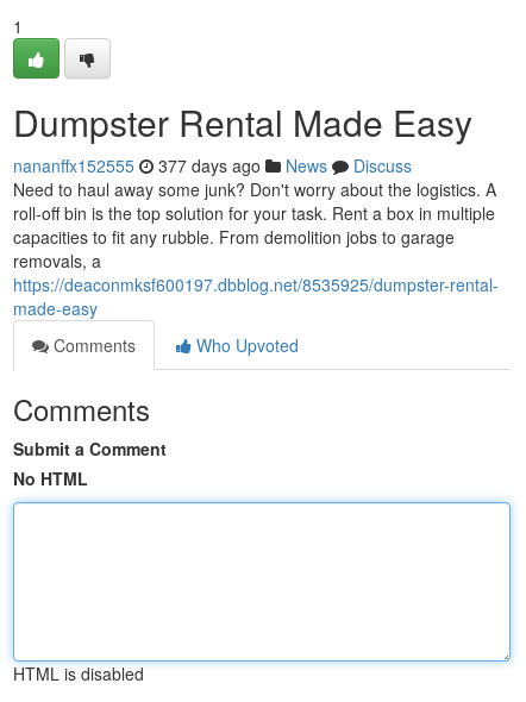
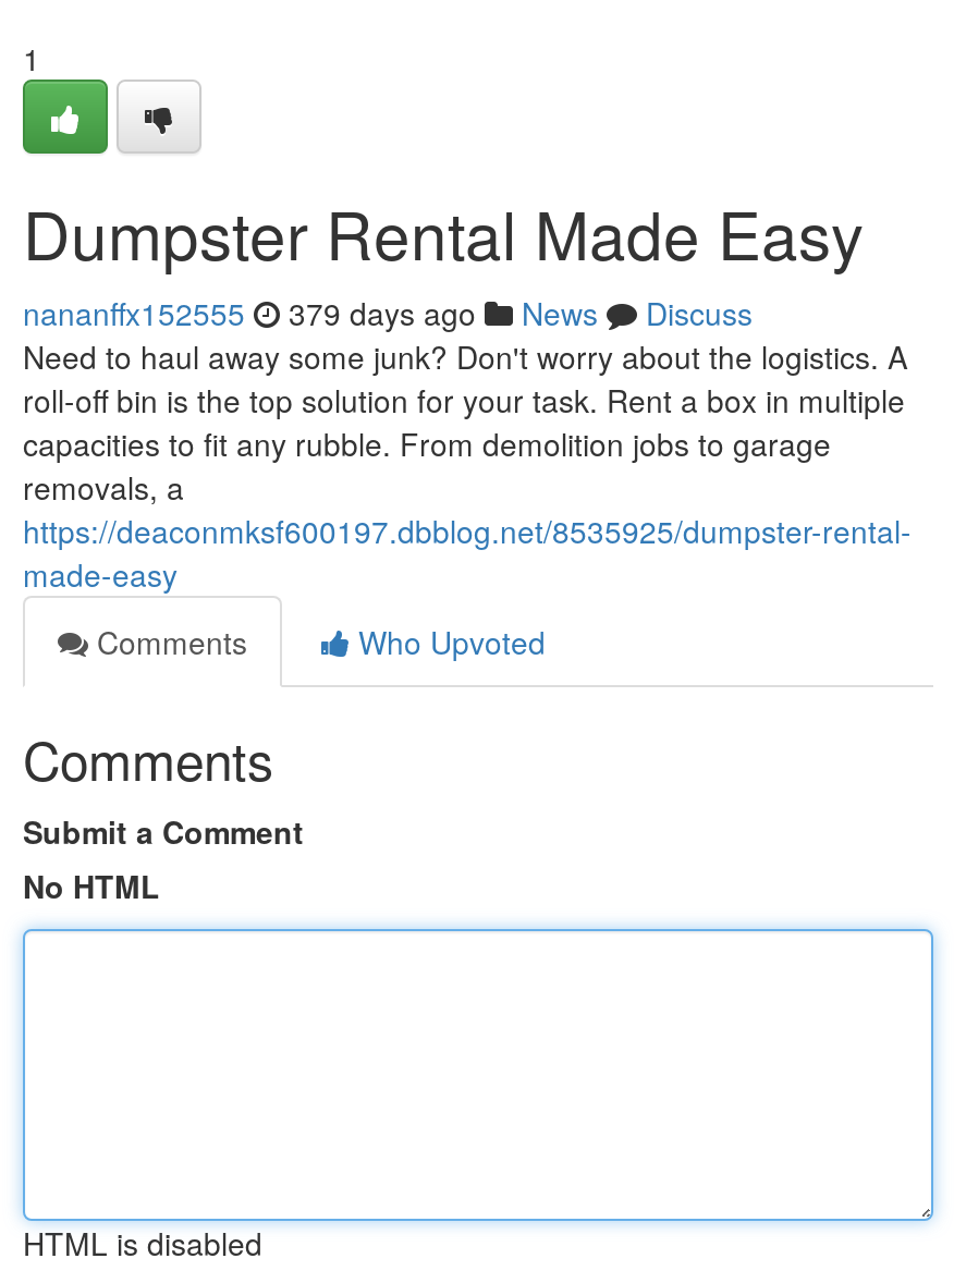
[13,153,412,177] nananffx152555 377 days ago News Discuss -> [23,291,753,334] nananffx152555 379 days ago News Discuss

